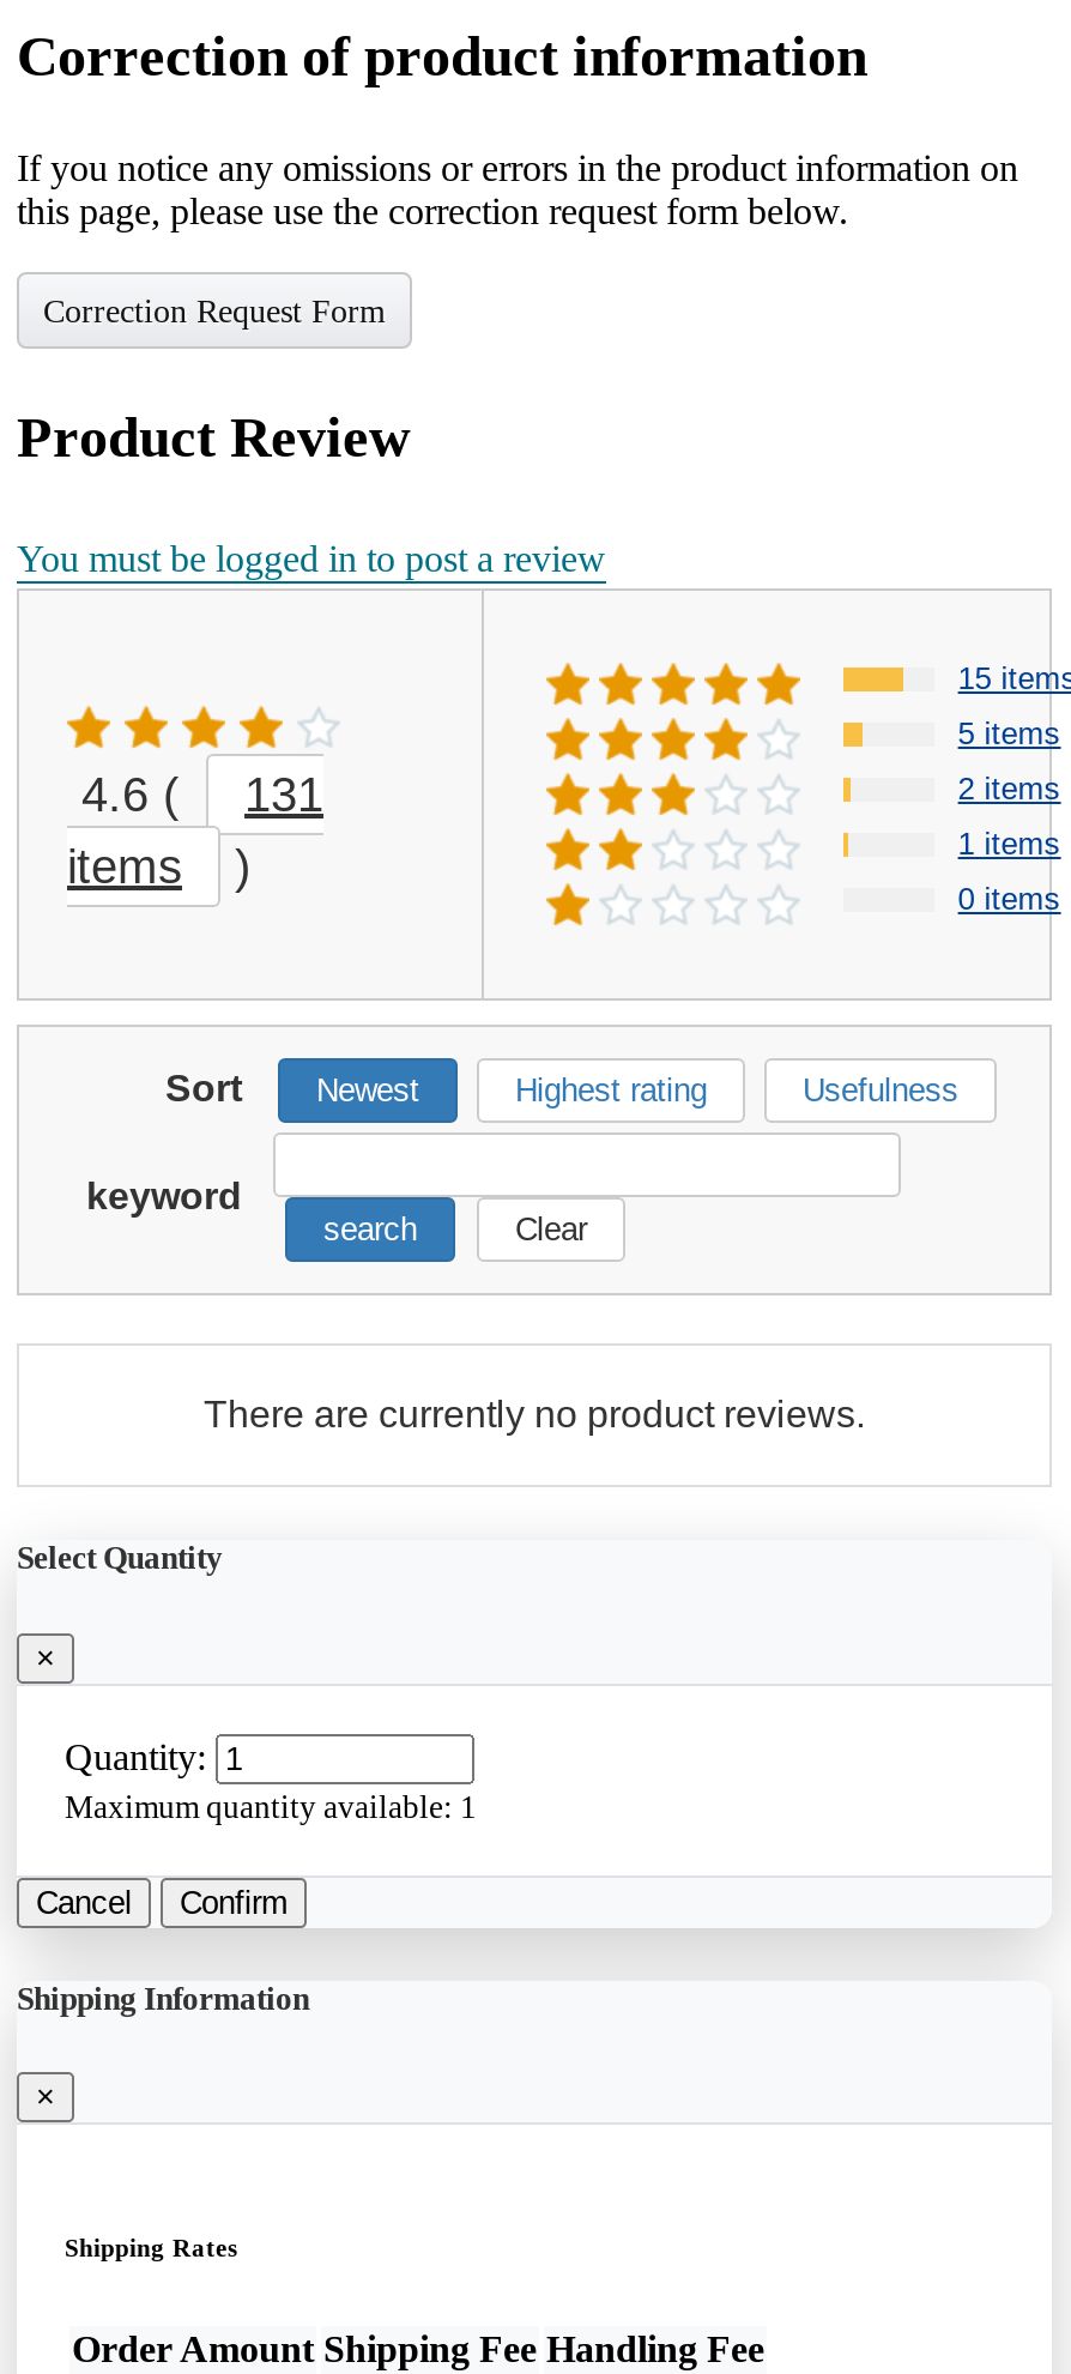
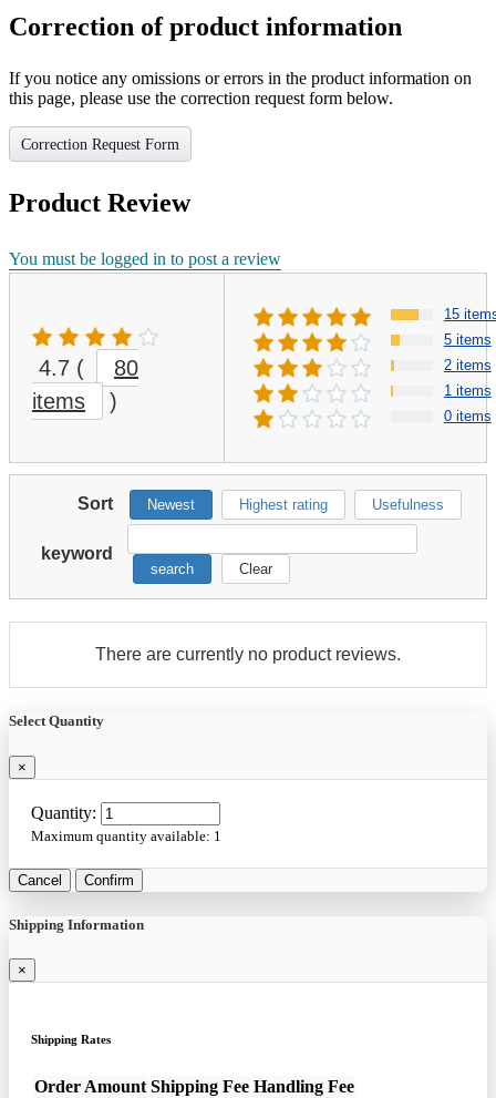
[67,769,194,822] 4.6 ( -> [32,356,91,380] 4.7 (
[244,769,323,822] 131 -> [114,356,138,380] 80

